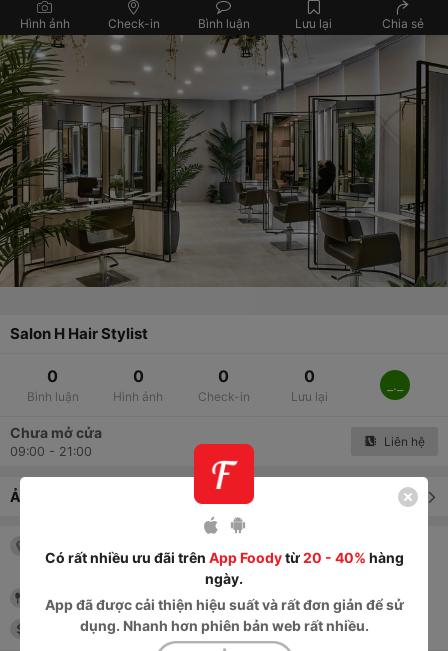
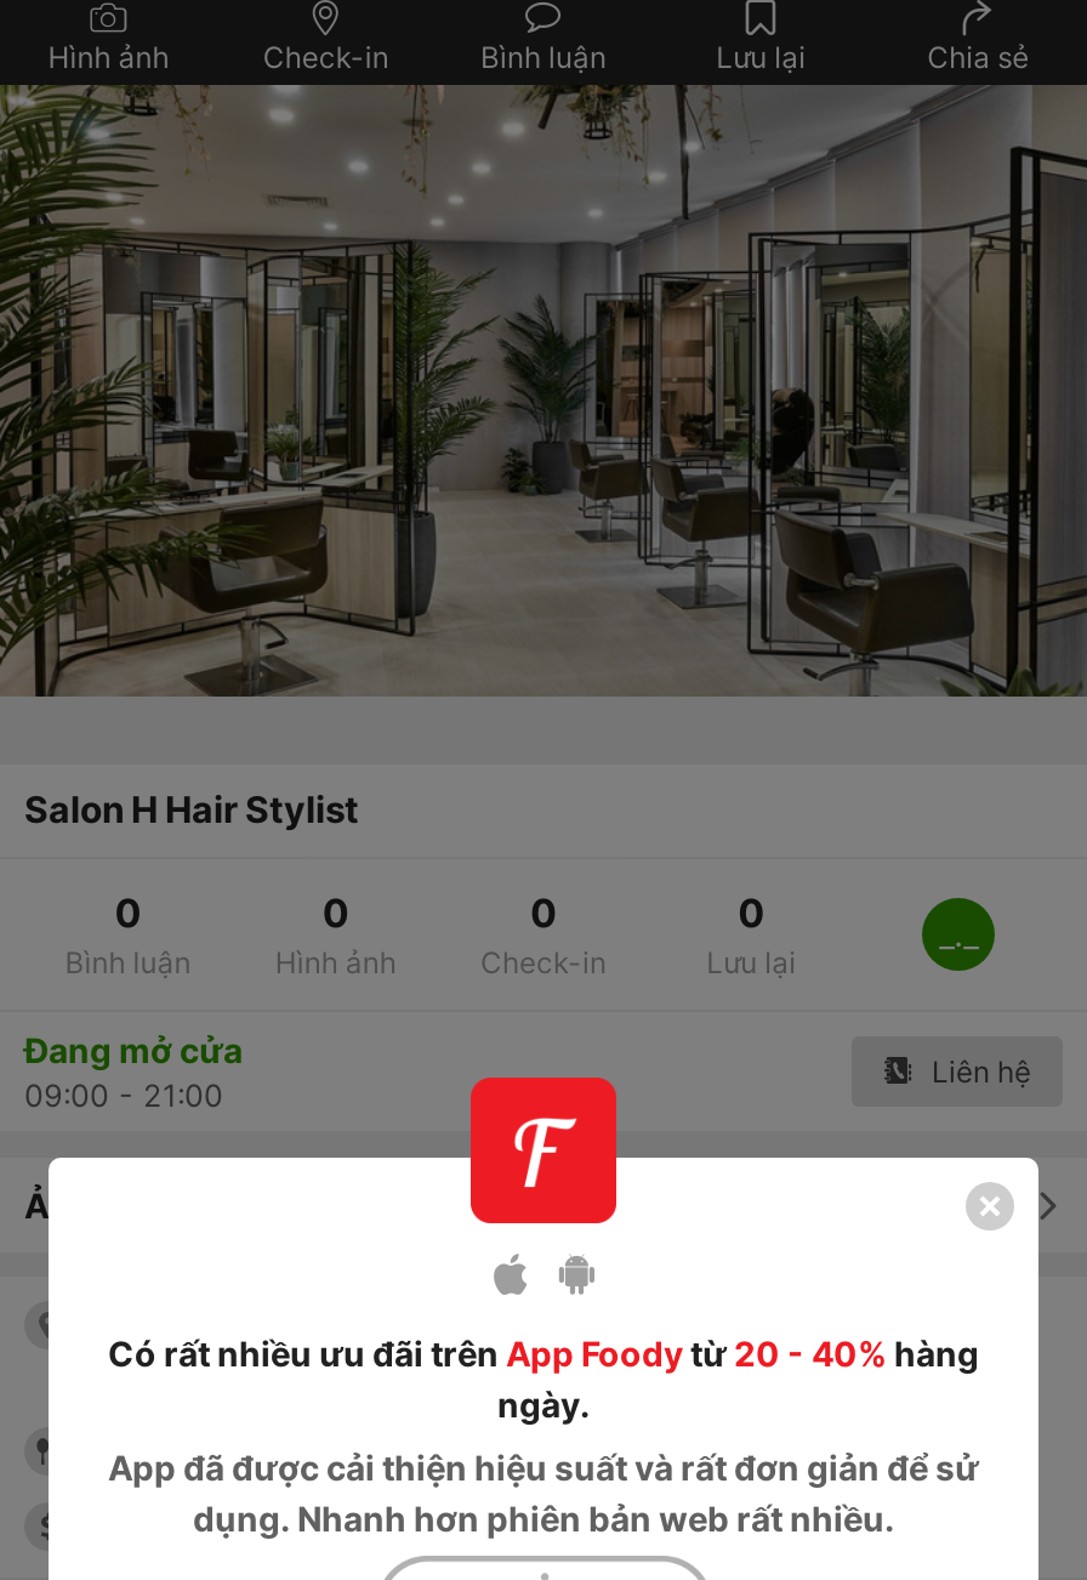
[10,424,102,441] Chưa mở cửa -> [24,1029,243,1070] Đang mở cửa

